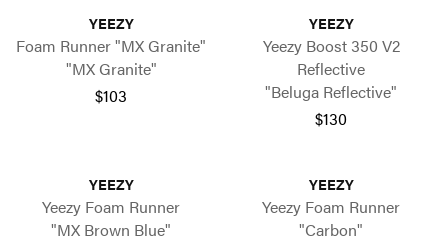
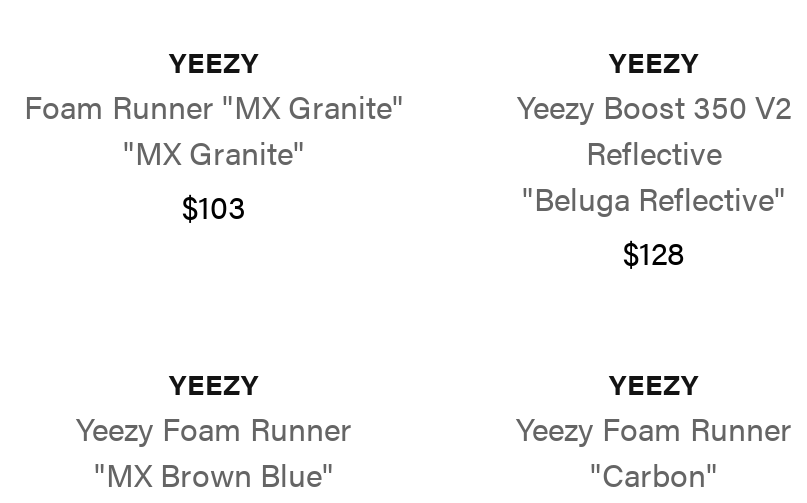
[315,107,347,130] $130 -> [623,229,685,275] $128

